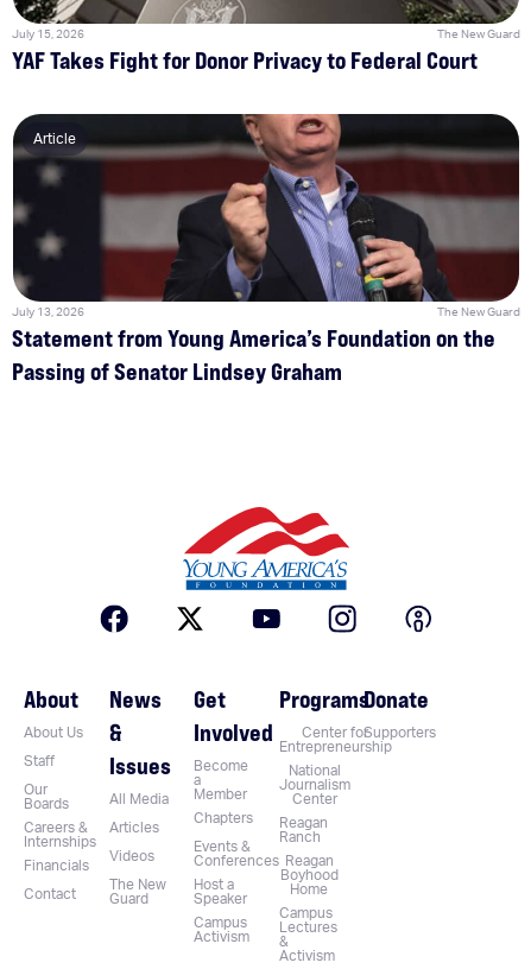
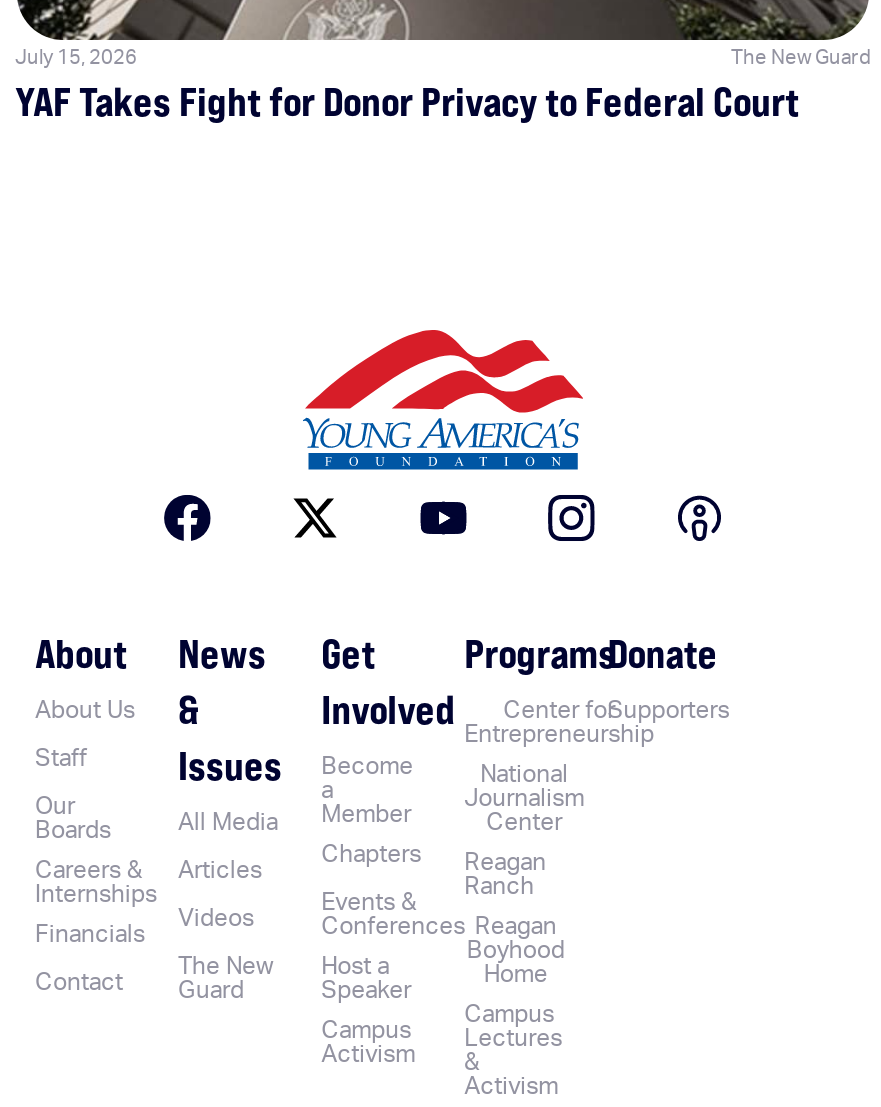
[12,113,519,315] [image] | Article -> none
[12,306,520,386] July 13, 2026 | The New Guard | Statement from Young America’s Foundation on the | Passing of Senator Lindsey Graham -> none

